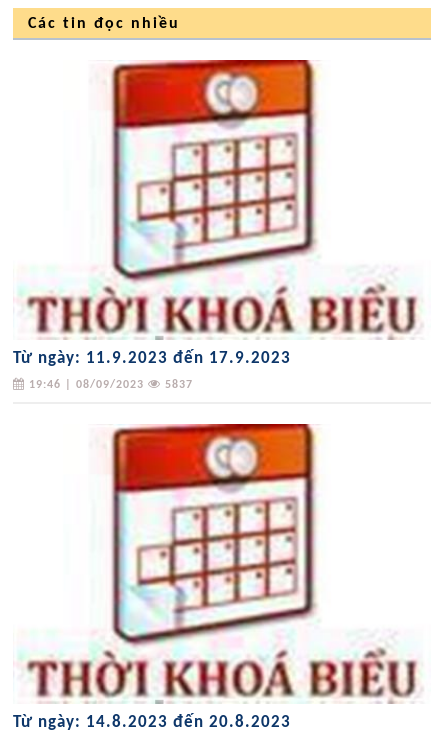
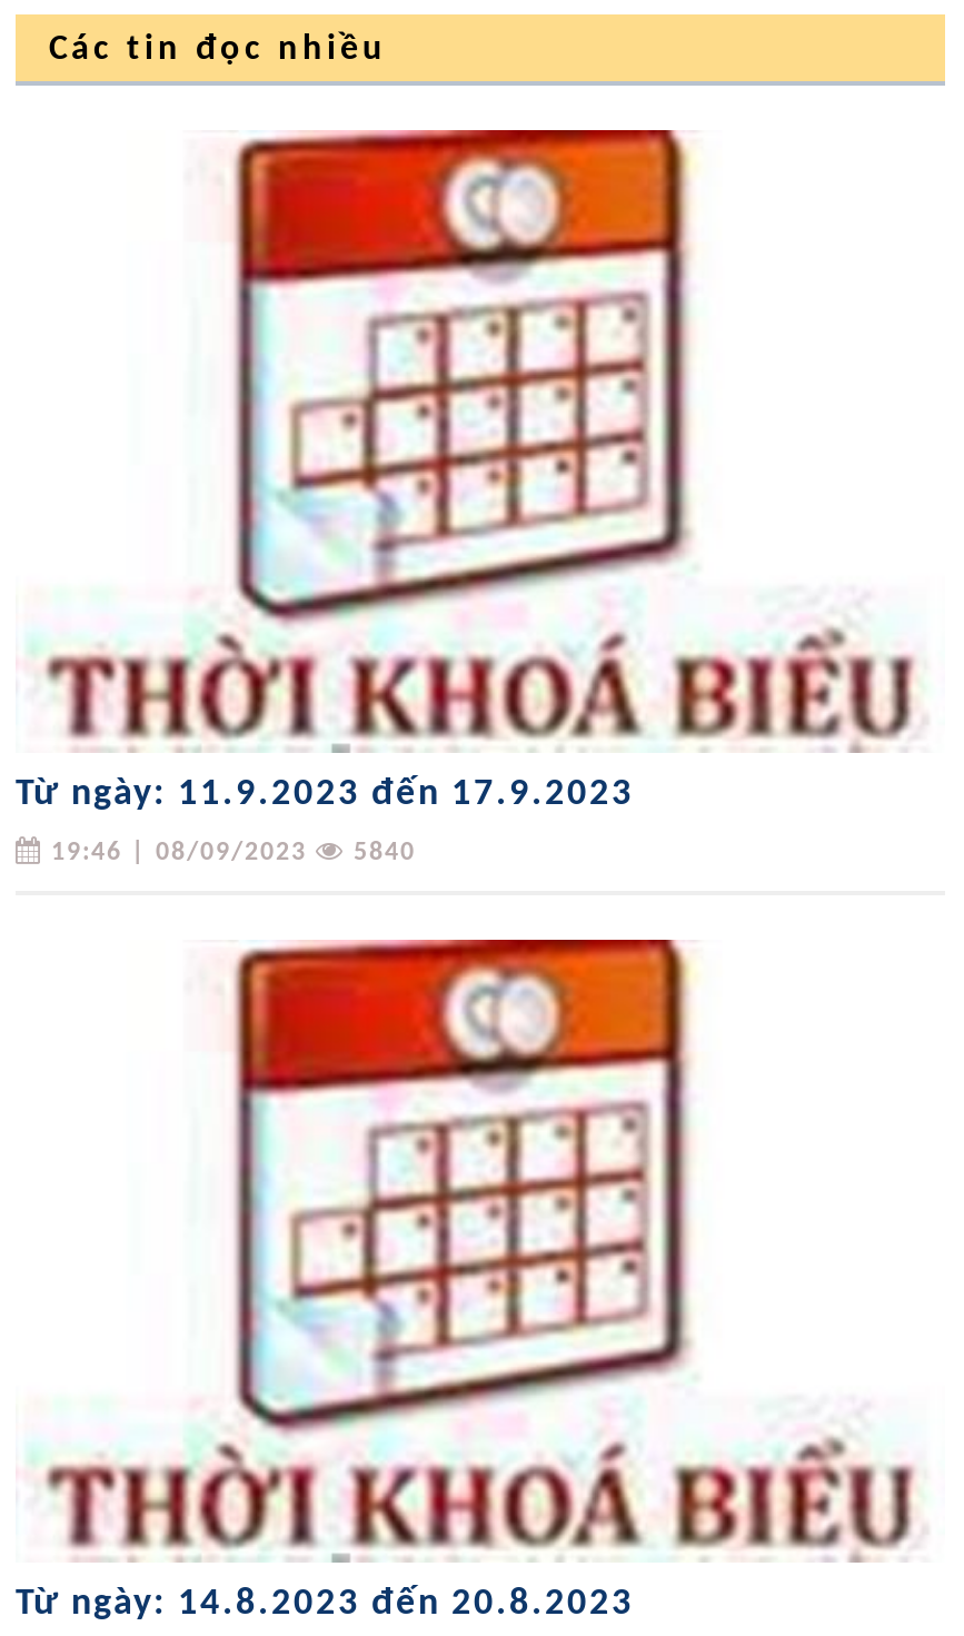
[161,379,193,391] 5837 -> [345,839,416,866] 5840

